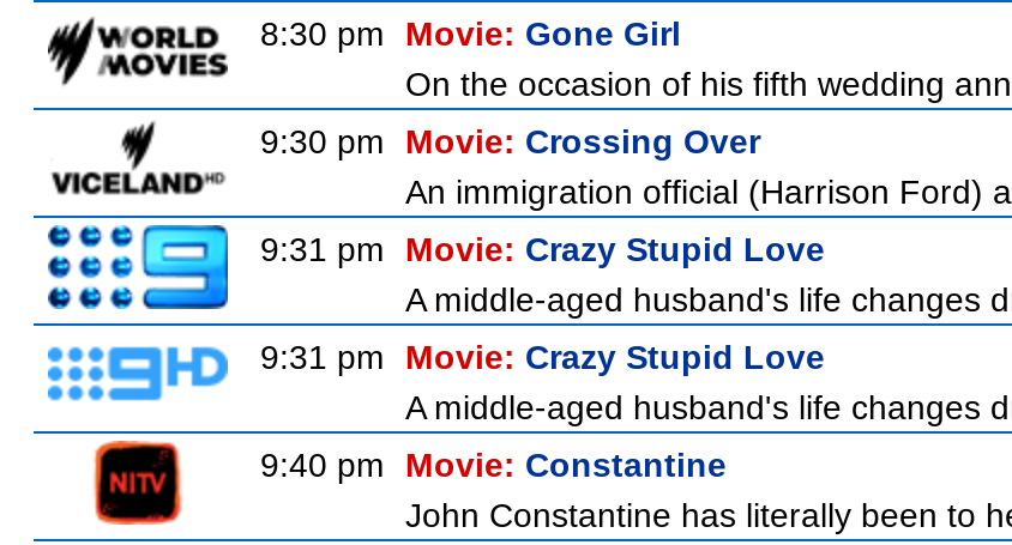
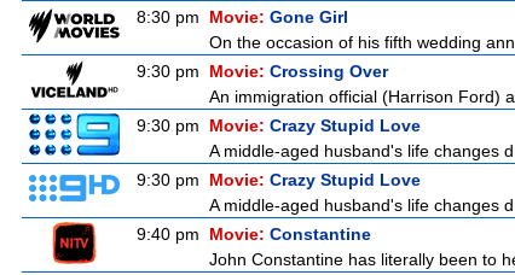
[260,230,825,268] 9:31 pm Movie: Crazy Stupid Love -> [136,116,421,135] 9:30 pm Movie: Crazy Stupid Love
[260,338,825,376] 9:31 pm Movie: Crazy Stupid Love -> [136,170,421,189] 9:30 pm Movie: Crazy Stupid Love

